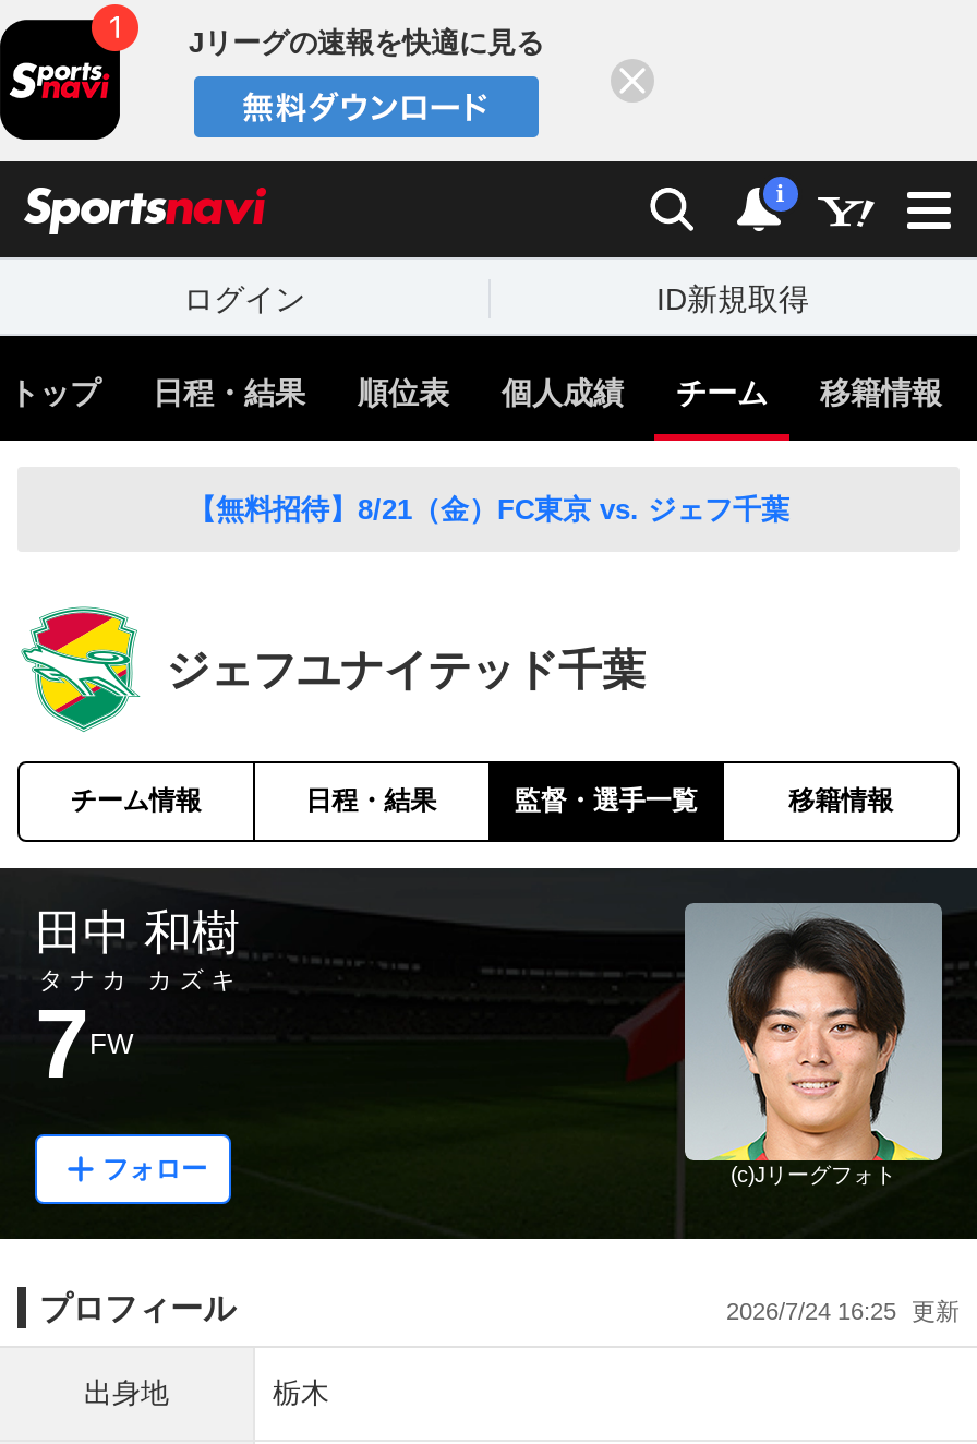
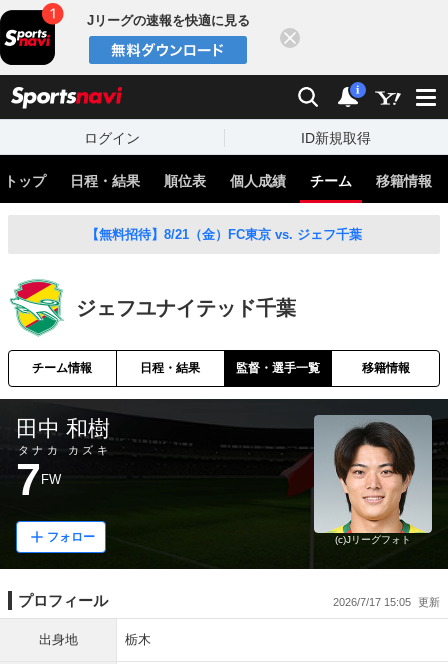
[726,1298,896,1324] 2026/7/24 16:25 -> [333,596,411,608] 2026/7/17 15:05

